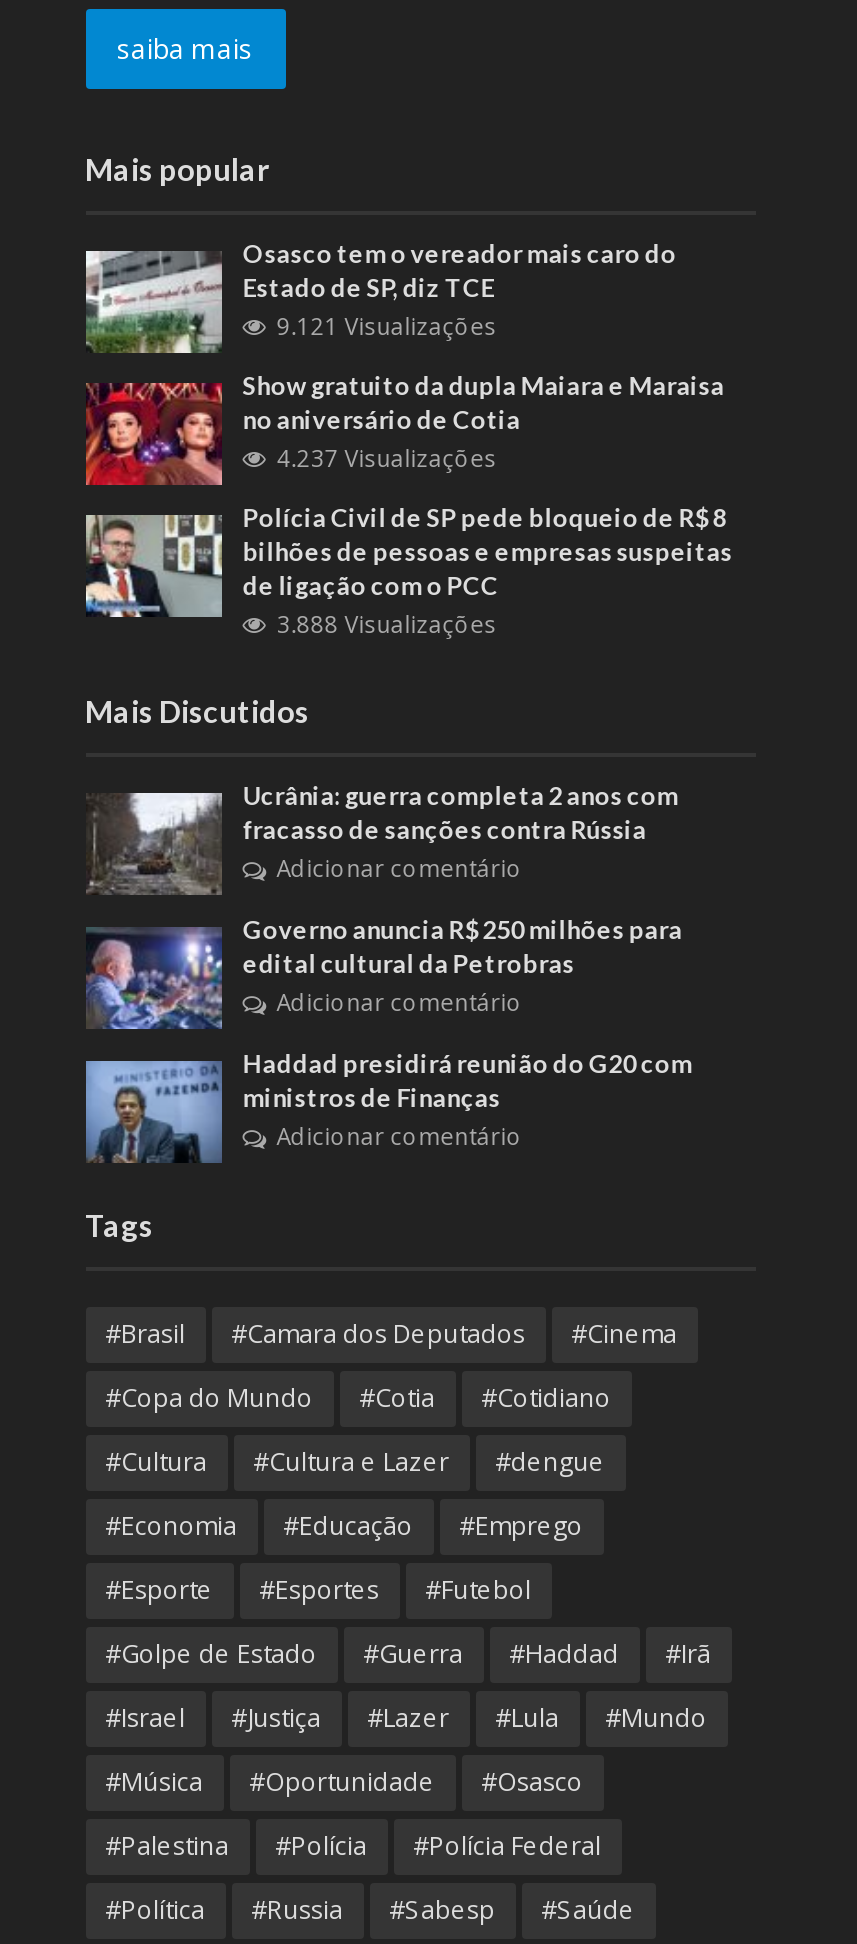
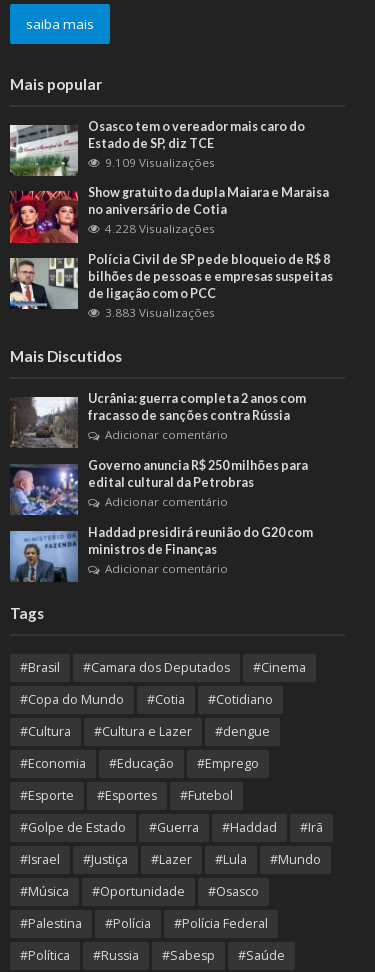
[276,311,496,341] 9.121 Visualizações -> [105,155,215,170] 9.109 Visualizações
[276,443,496,473] 4.237 Visualizações -> [105,221,215,236] 4.228 Visualizações
[276,609,496,639] 3.888 Visualizações -> [105,304,215,319] 3.883 Visualizações

